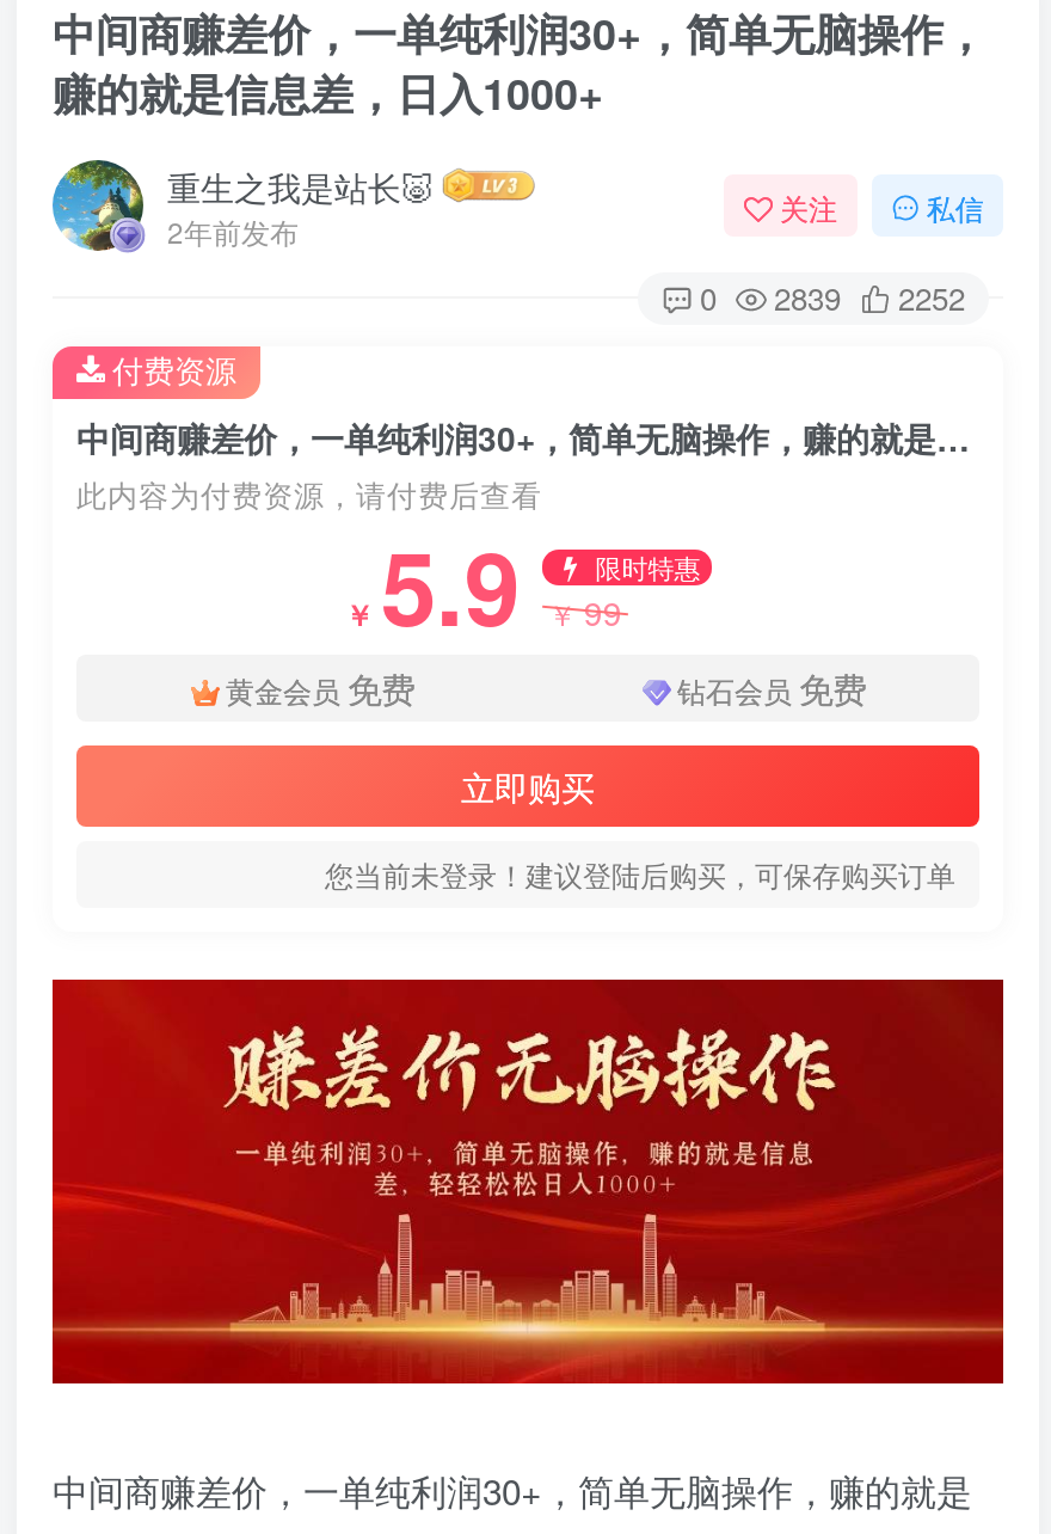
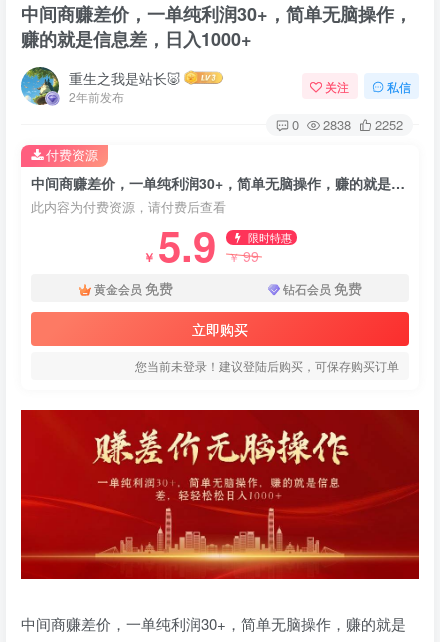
[700,275,965,320] 0 2839 2252 -> [292,115,403,134] 0 2838 2252

